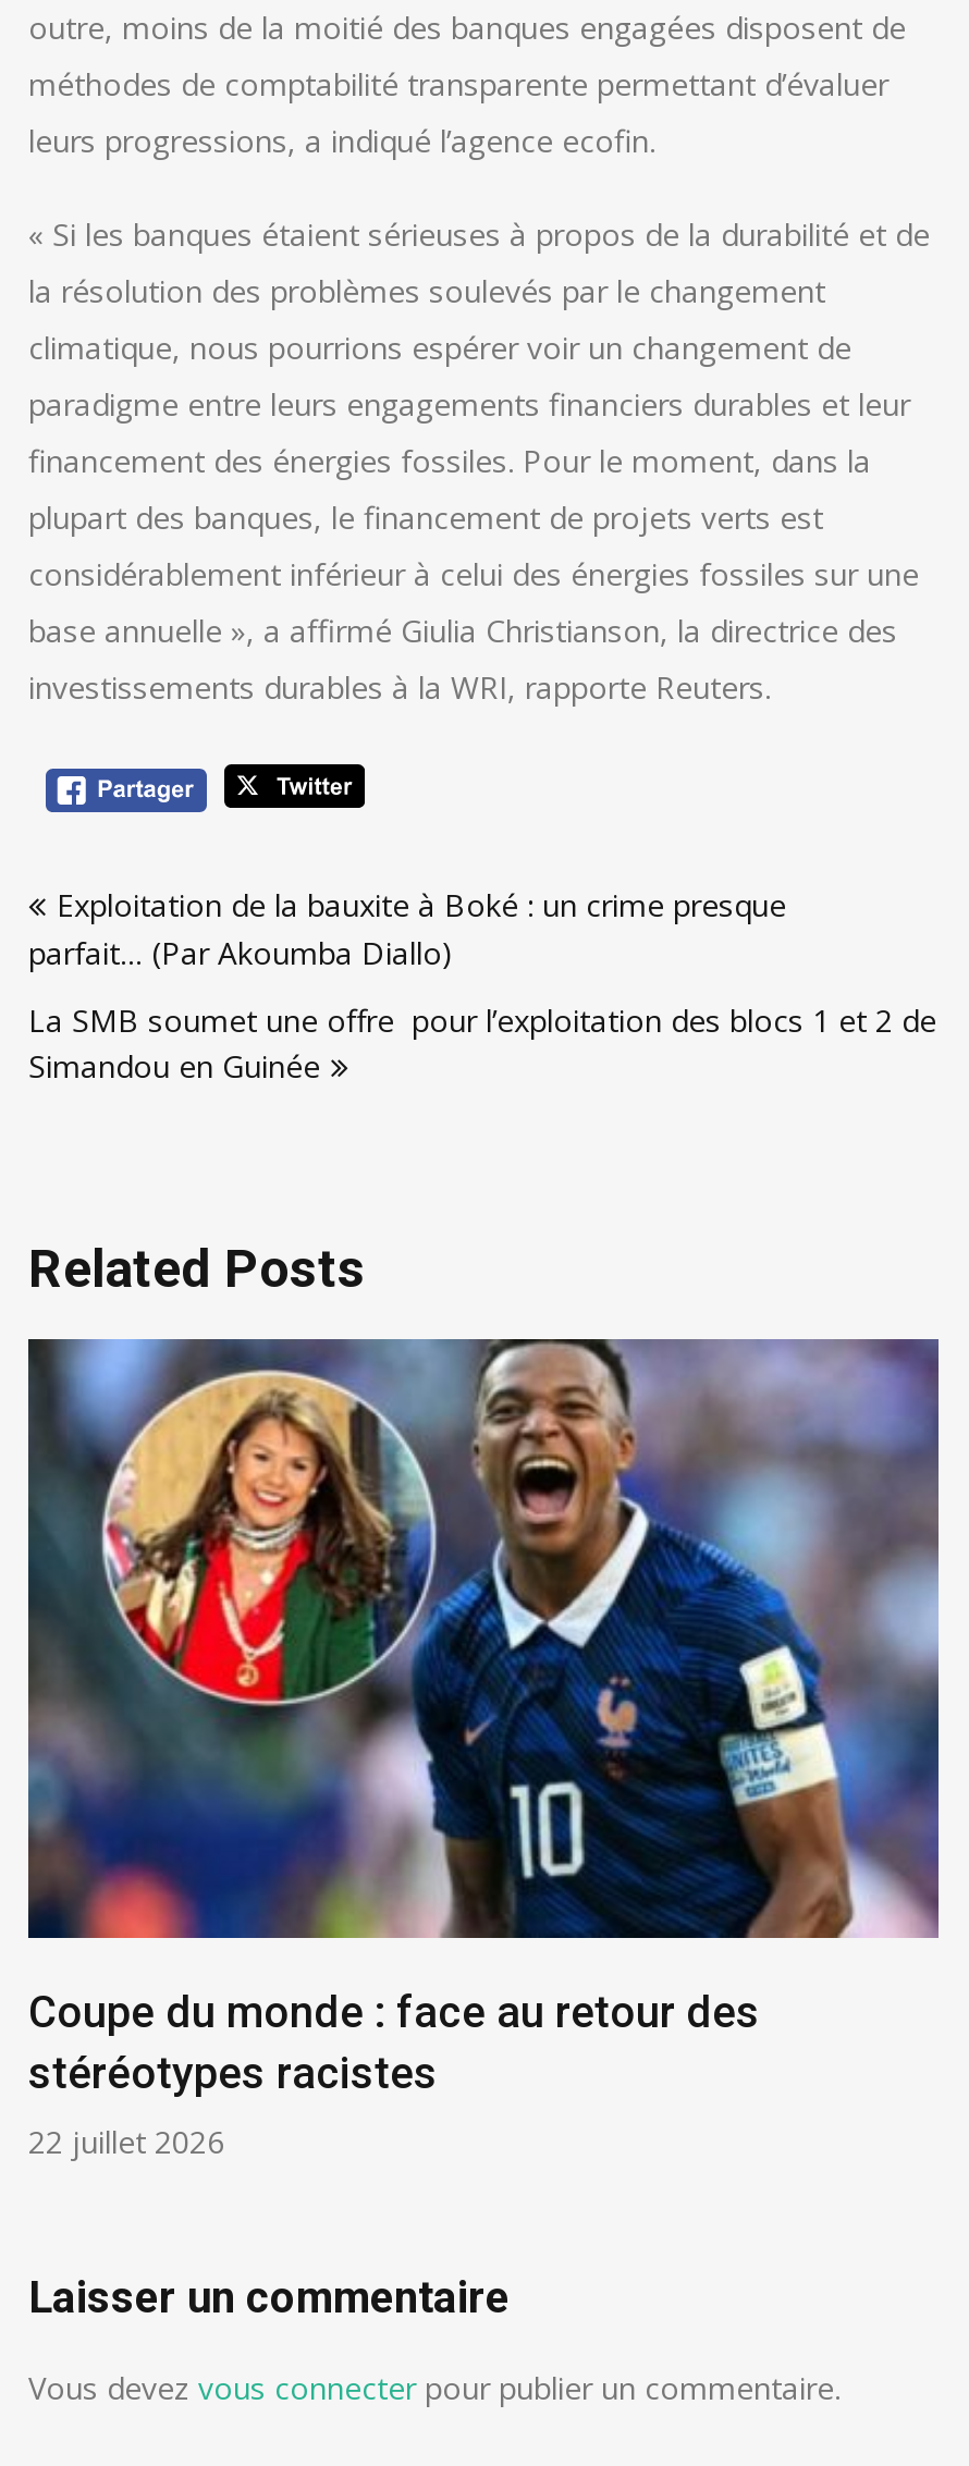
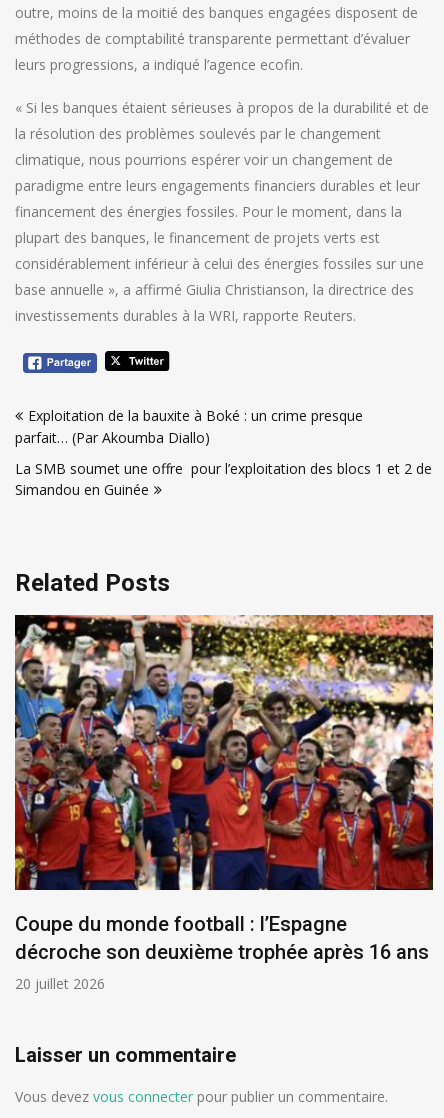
[26,1337,941,2162] [image] | Coupe du monde : face au retour des | stéréotypes racistes | 22 juillet 2026 -> [14,614,434,993] [image] | Coupe du monde football : l’Espagne | décroche son deuxième trophée après 16 ans | 20 juillet 2026

